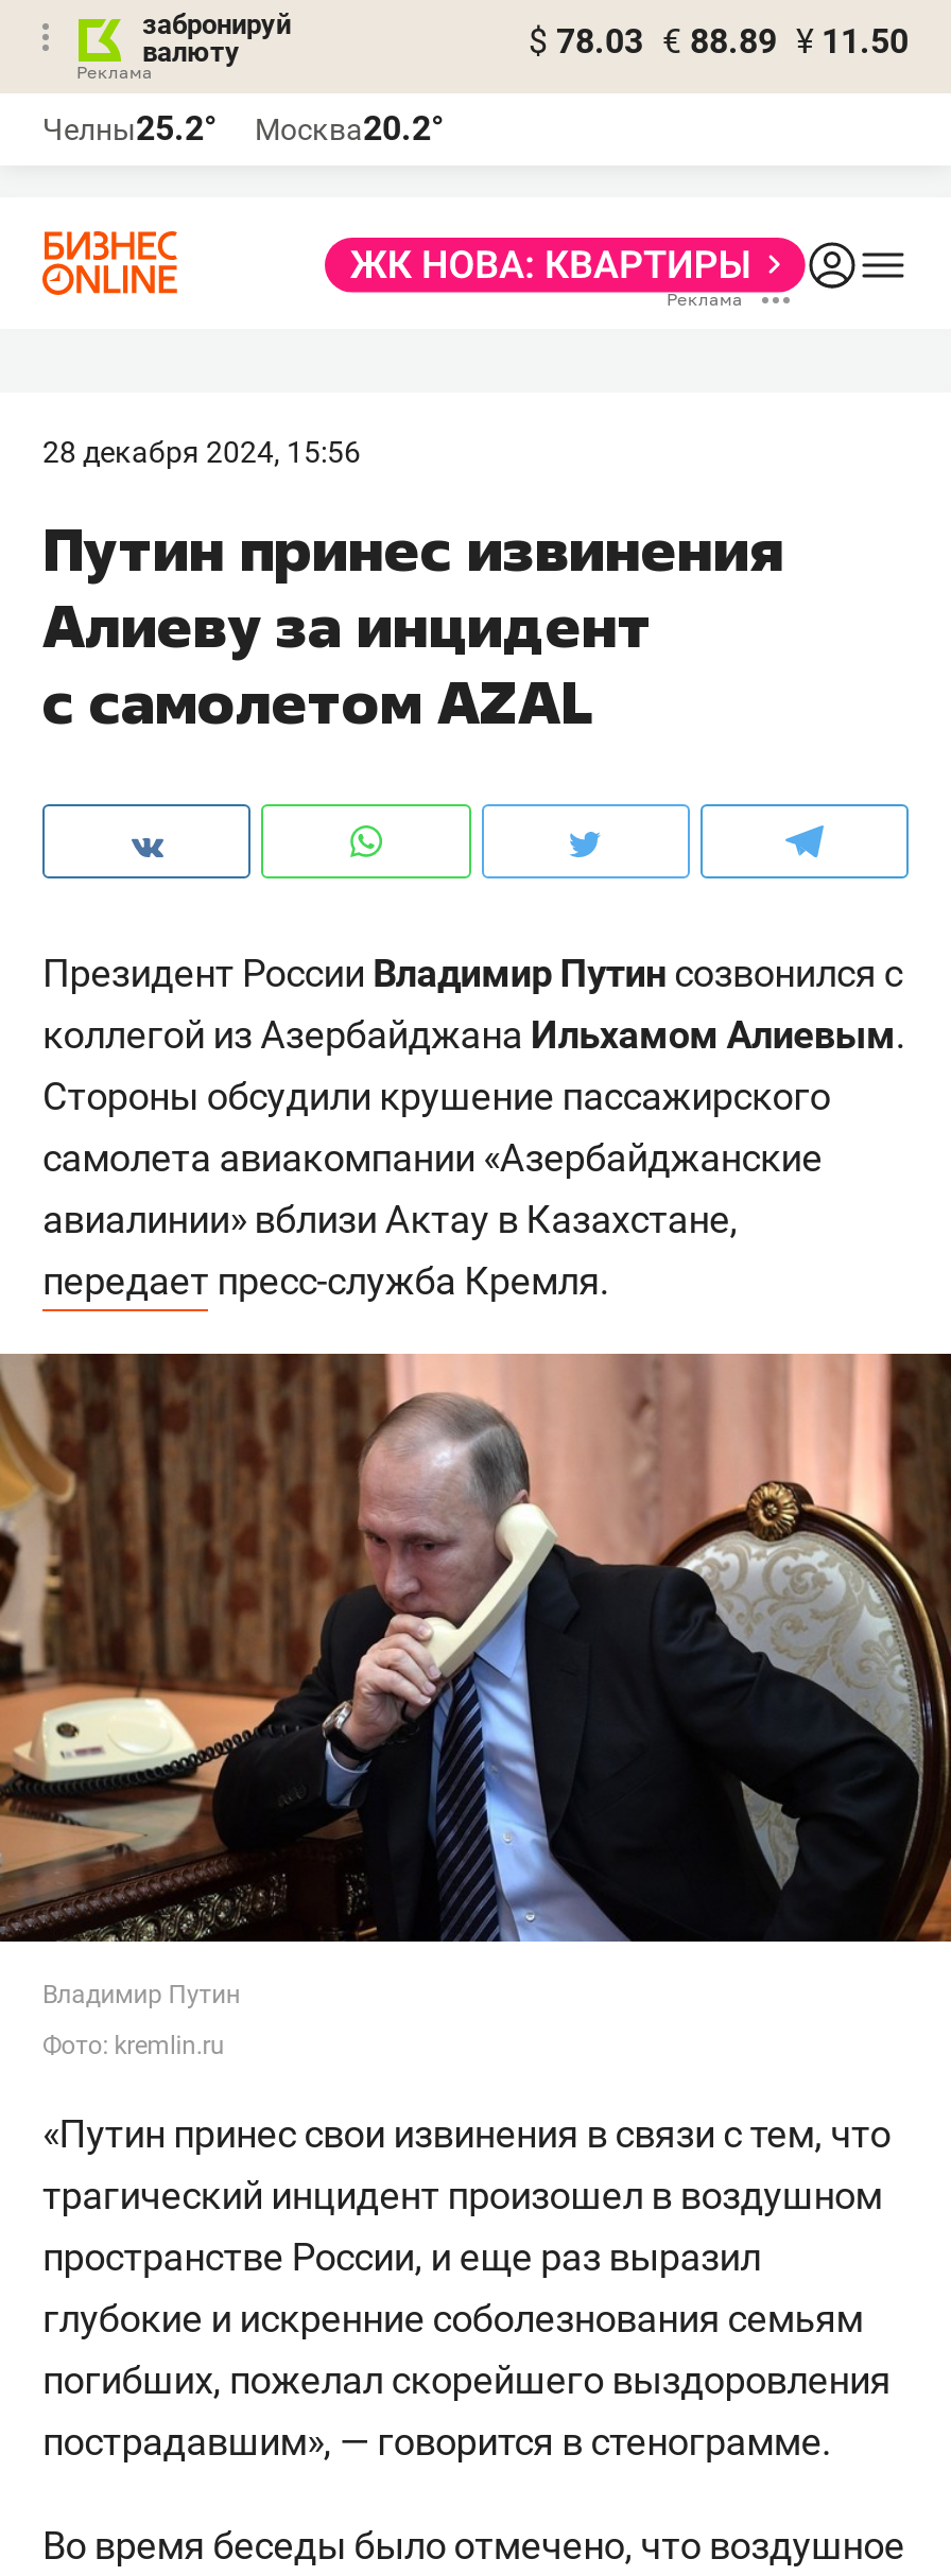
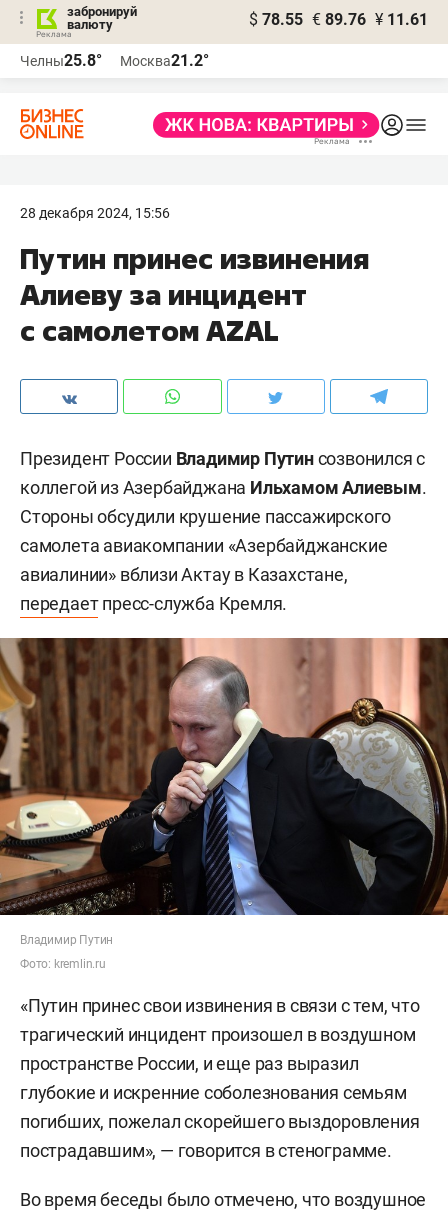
[529,21,909,62] $ 78.03 € 88.89 ¥ 11.50 -> [249,10,428,29] $ 78.55 € 89.76 ¥ 11.61
[42,108,217,149] Челны25.2° -> [20,51,102,70] Челны25.8°
[255,108,444,149] Москва20.2° -> [120,51,209,70] Москва21.2°

